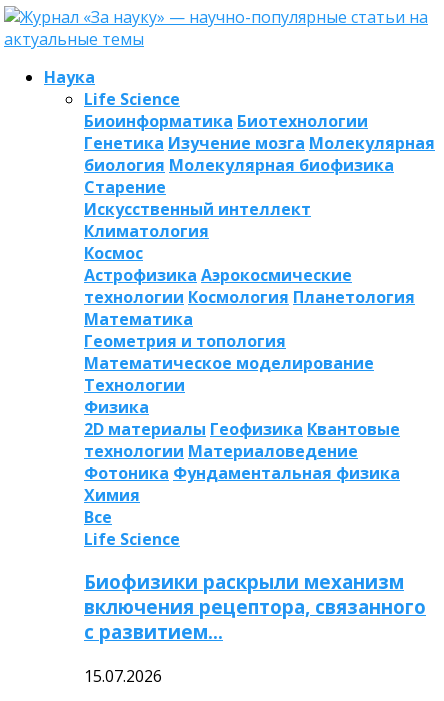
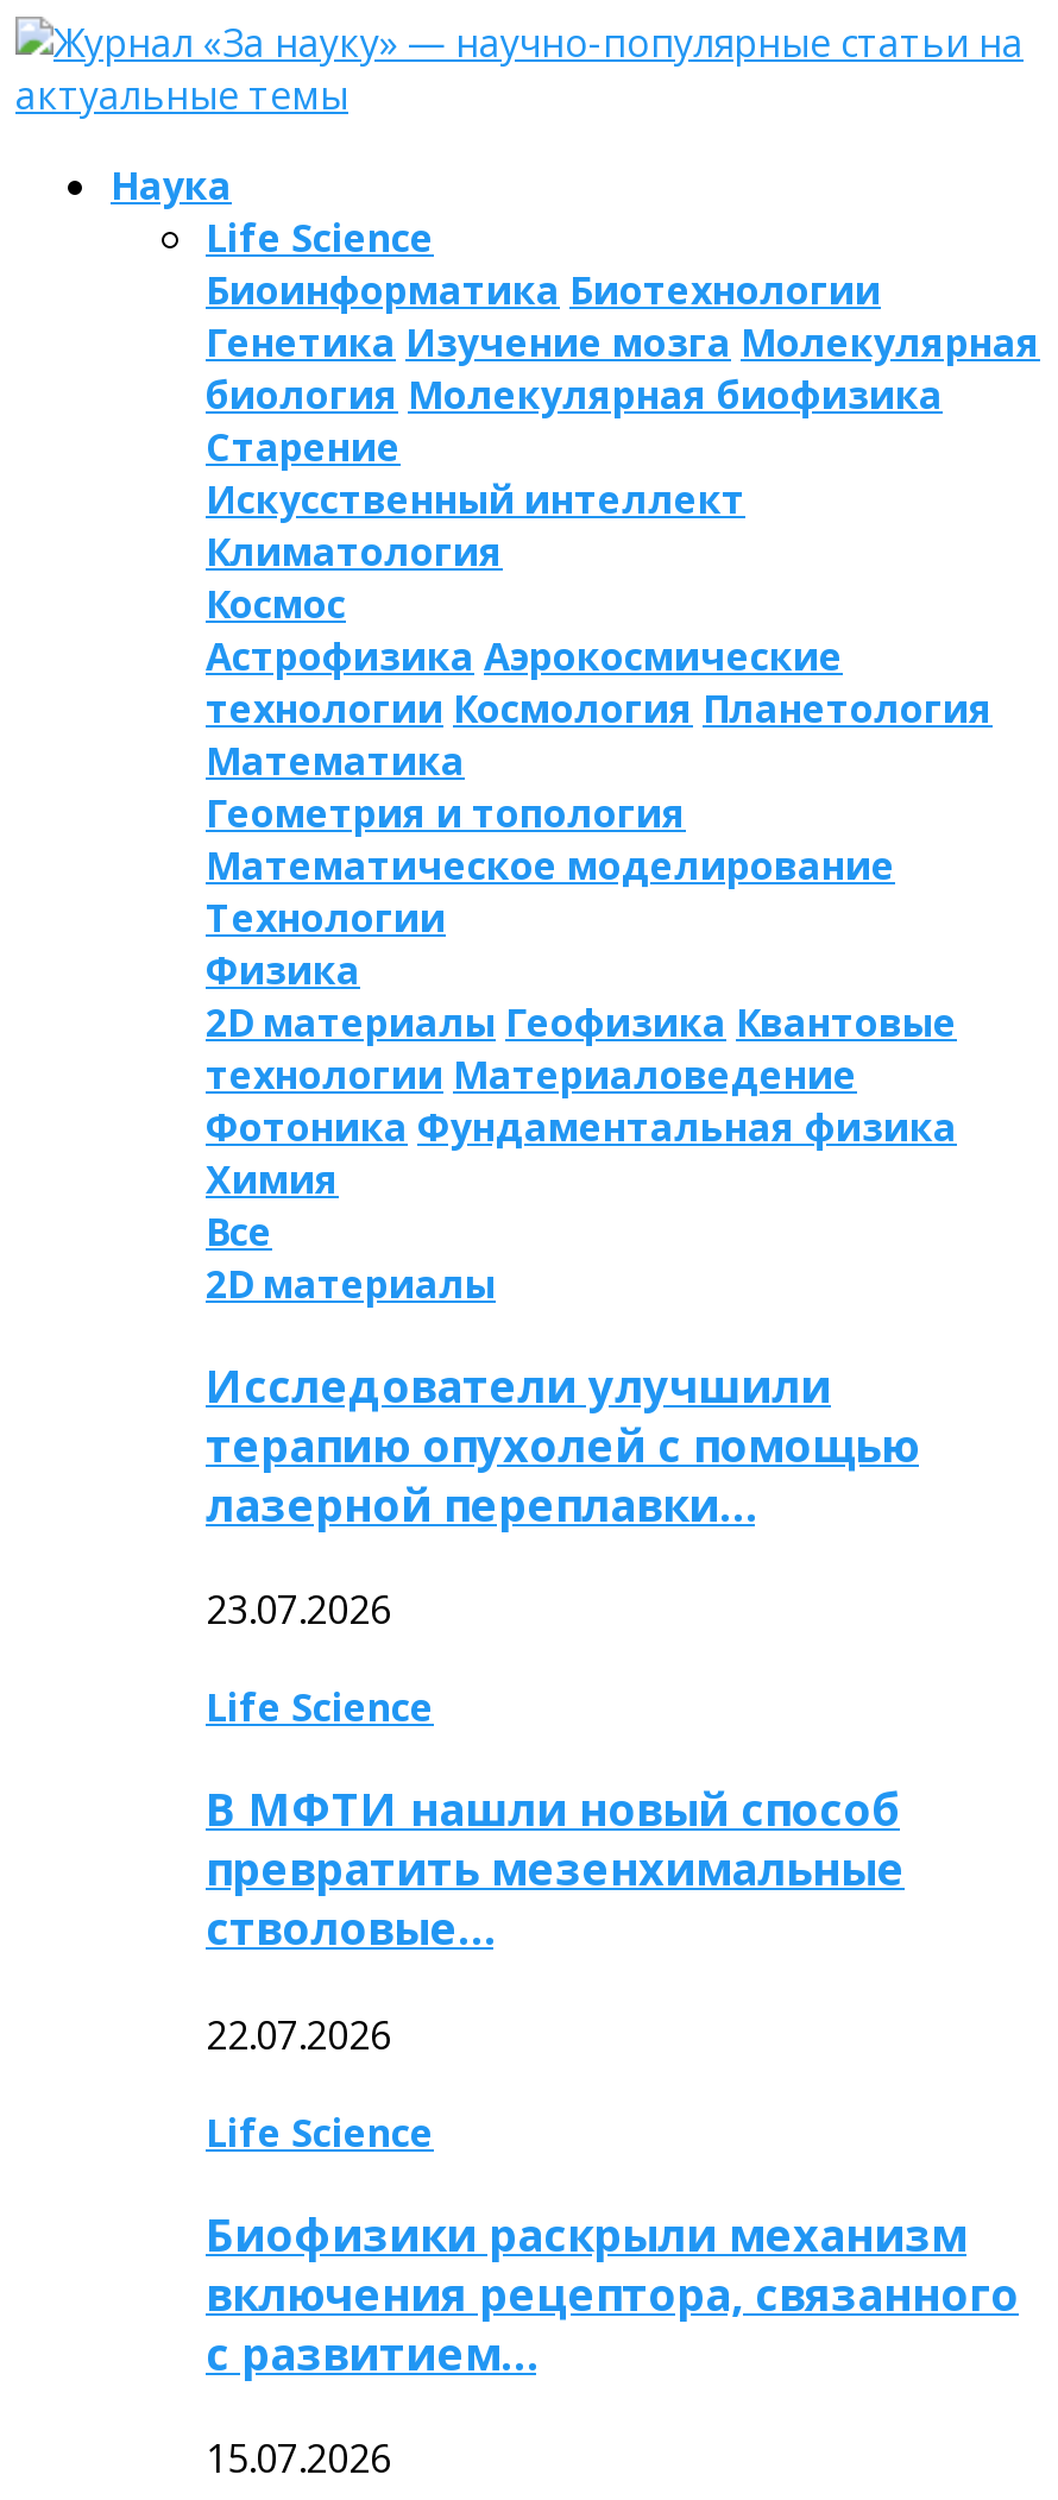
none -> [206,1258,919,2061] 2D материалы | Исследователи улучшили | терапию опухолей с помощью | лазерной переплавки… | 23.07.2026 | Life Science | В МФТИ нашли новый способ | превратить мезенхимальные | стволовые… | 22.07.2026

